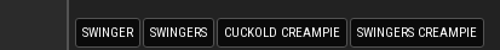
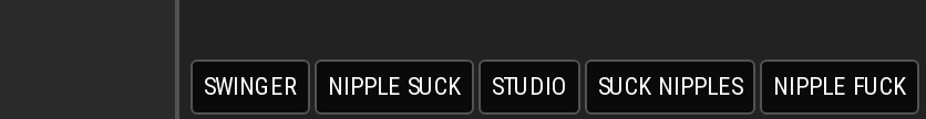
[150,25,477,40] SWINGERS | CUCKOLD CREAMPIE | SWINGERS CREAMPIE -> [328,73,906,101] NIPPLE SUCK | STUDIO | SUCK NIPPLES | NIPPLE FUCK

